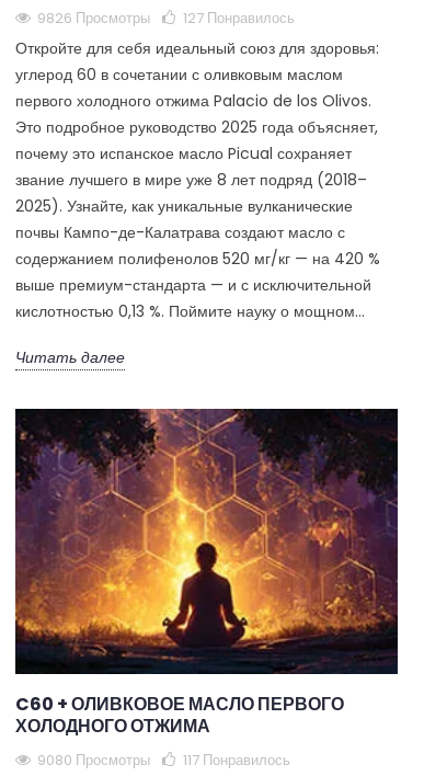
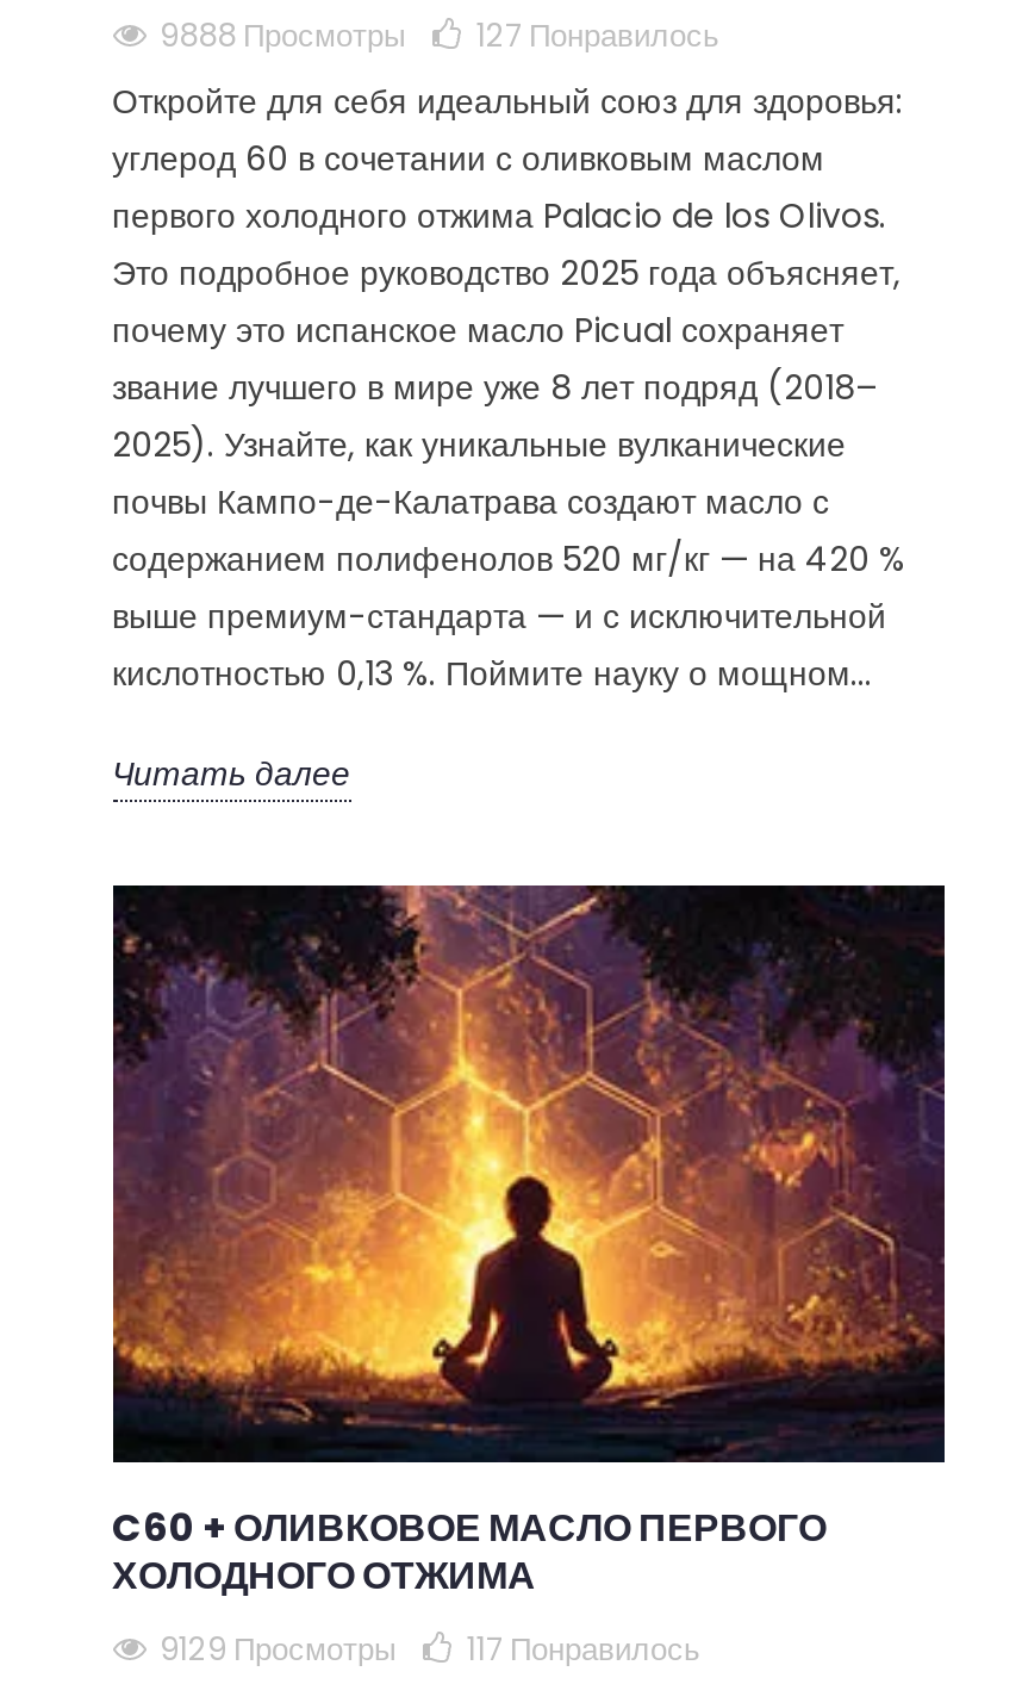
[37,8,294,29] 9826 Просмотры 127 Понравилось -> [160,13,719,59] 9888 Просмотры 127 Понравилось
[37,750,290,770] 9080 Просмотры 117 Понравилось -> [160,1627,700,1672] 9129 Просмотры 117 Понравилось

